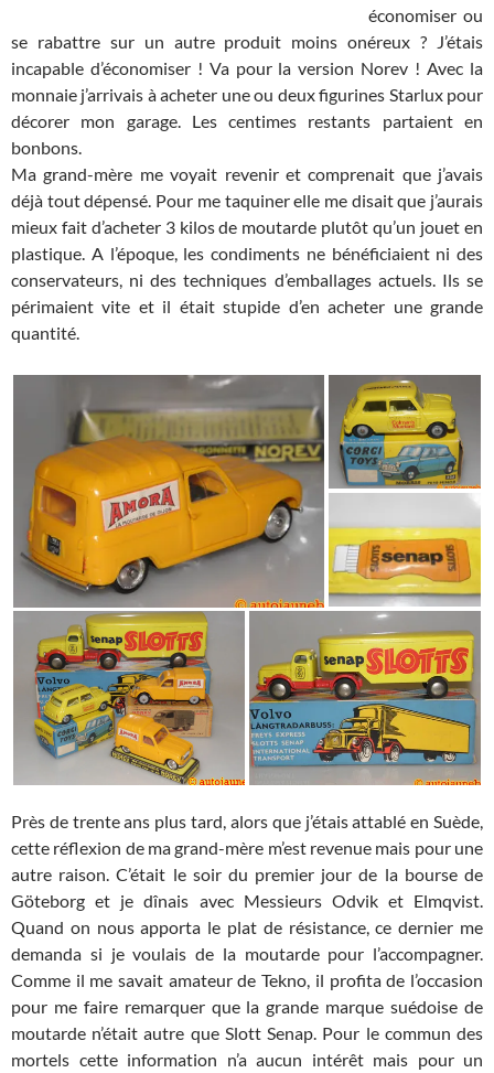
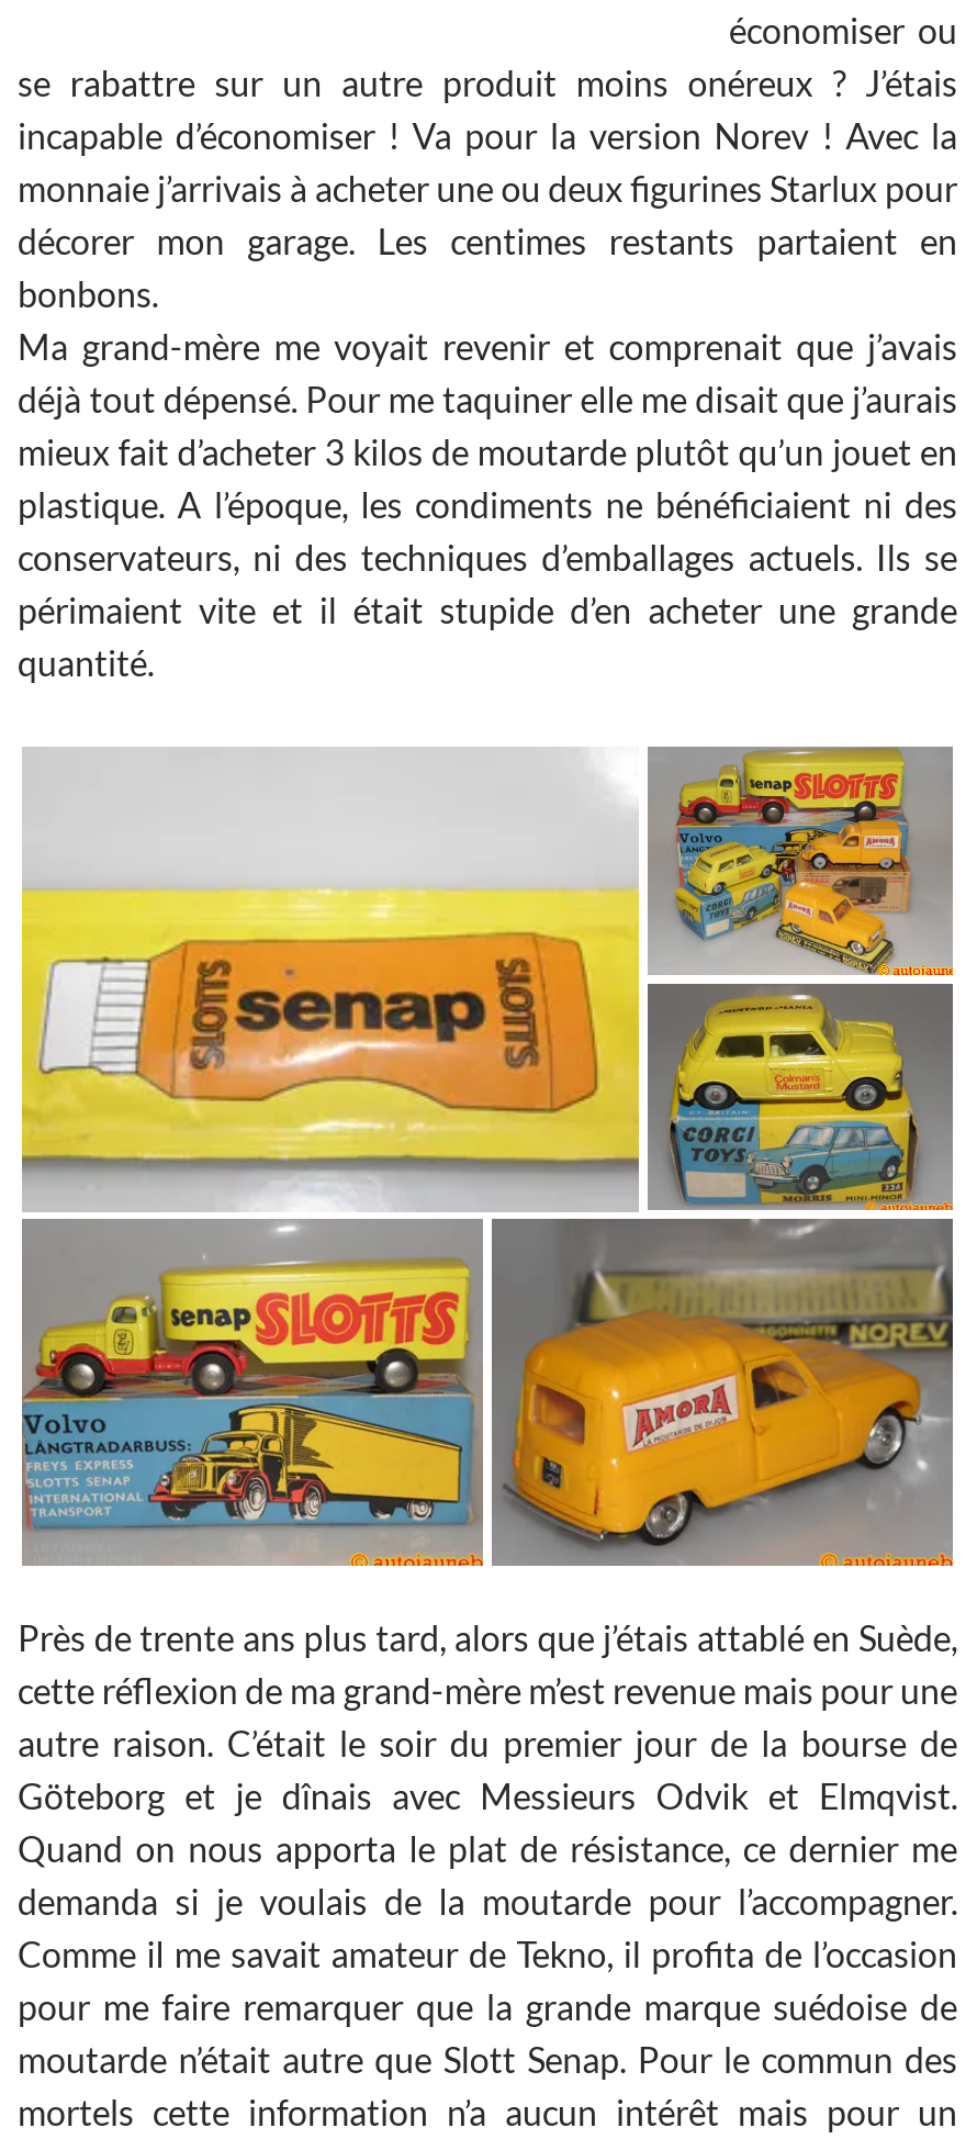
[12,374,482,785] [image] -> [20,747,955,1568] [image]

